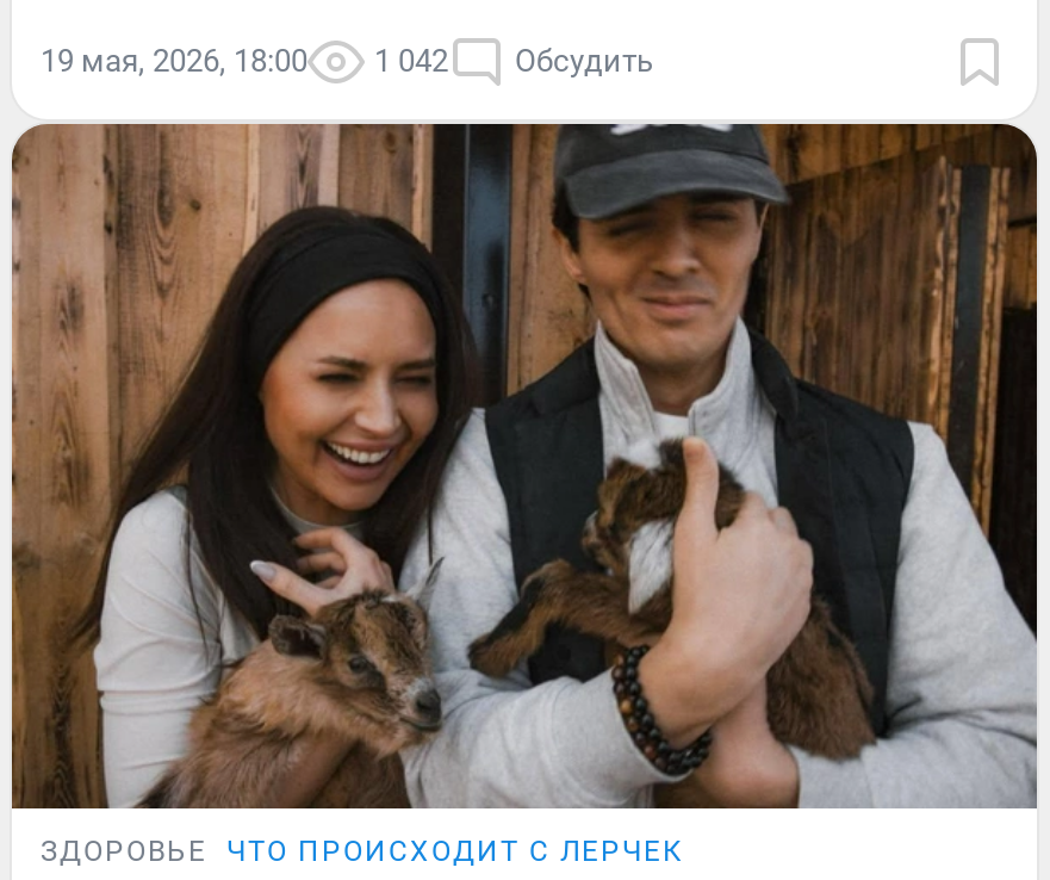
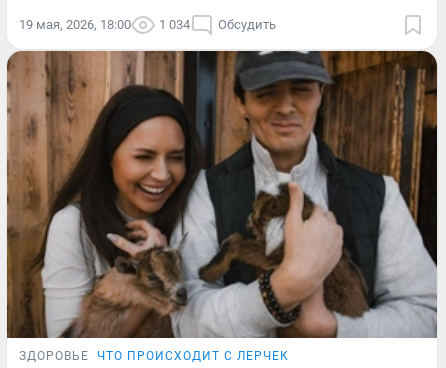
[41,43,653,78] 19 мая, 2026, 18:00 1 042 Обсудить -> [19,17,276,32] 19 мая, 2026, 18:00 1 034 Обсудить

